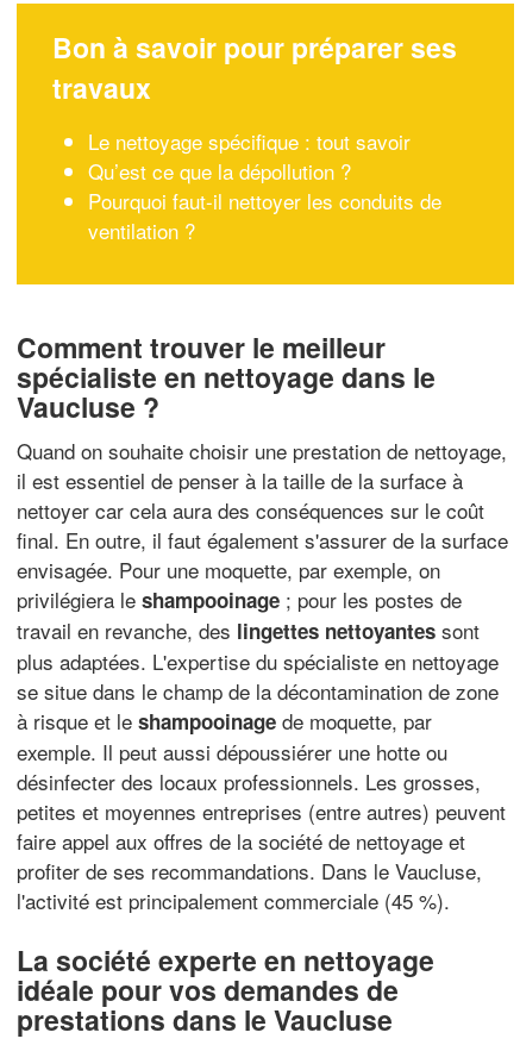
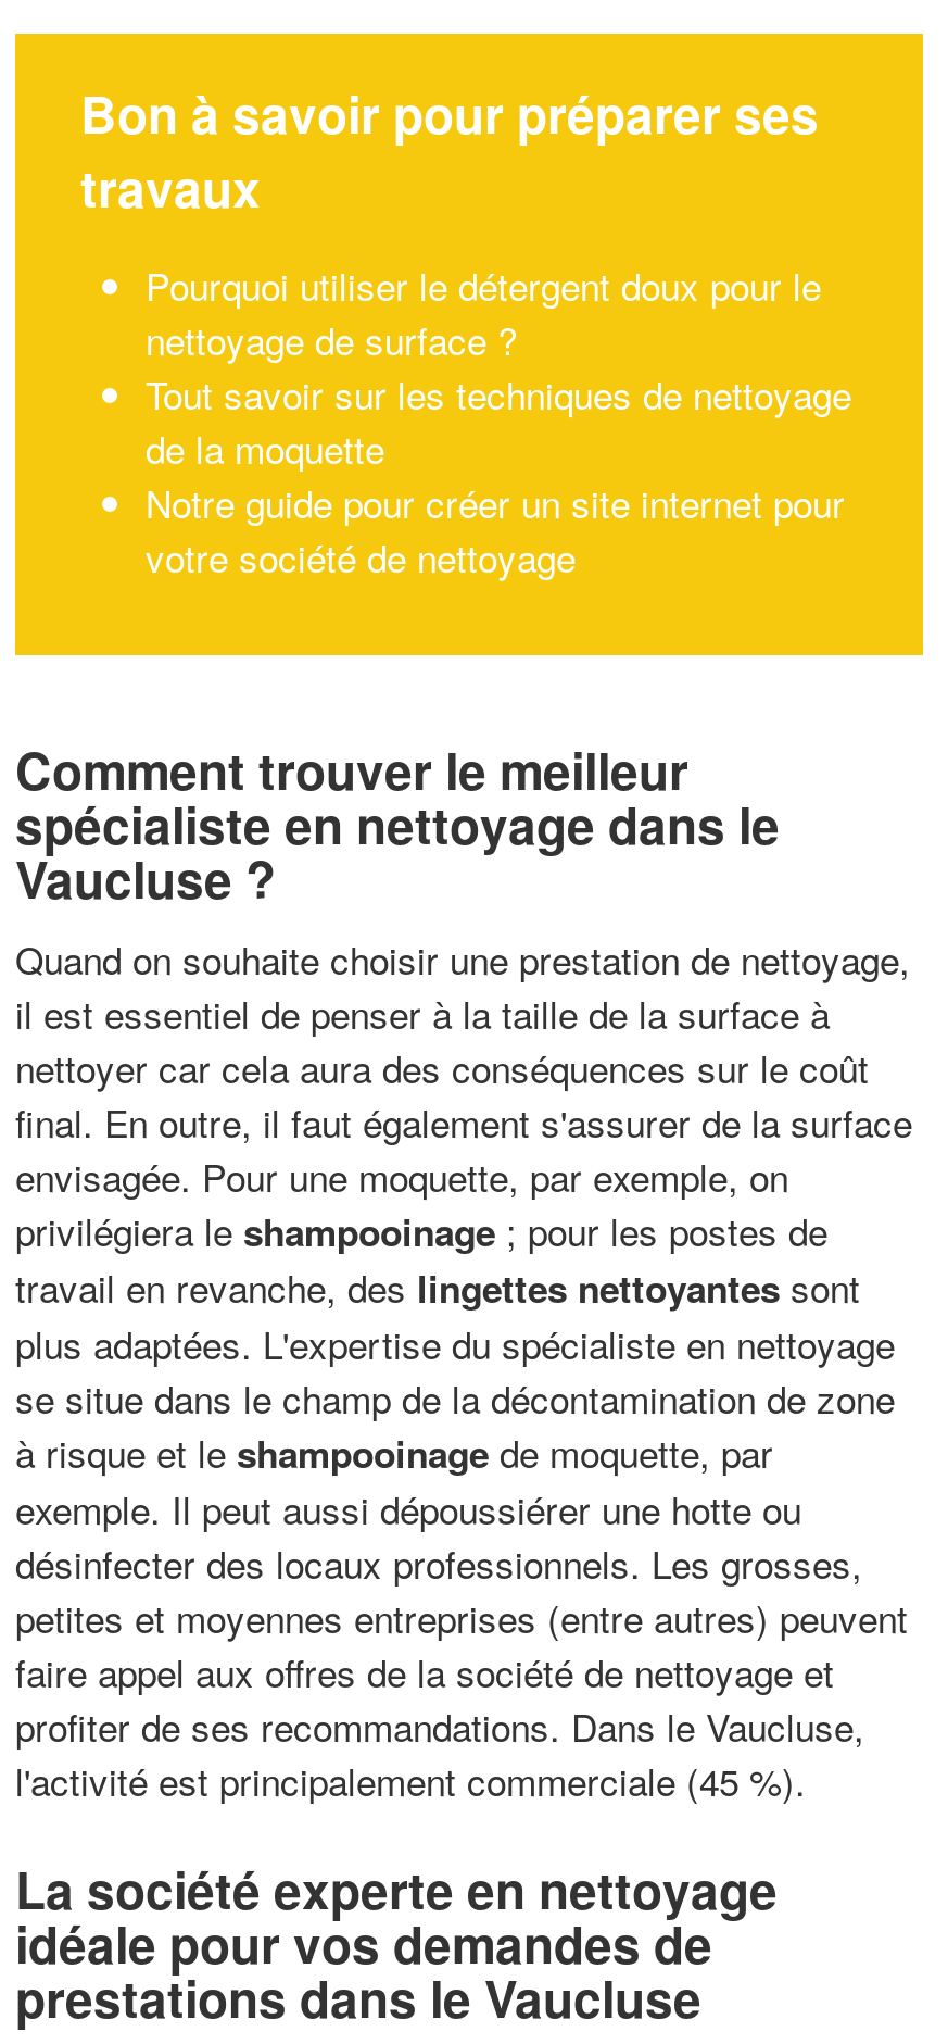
[88,126,441,245] Le nettoyage spécifique : tout savoir | Qu’est ce que la dépollution ? | Pourquoi faut-il nettoyer les conduits de | ventilation ? -> [146,258,851,584] Pourquoi utiliser le détergent doux pour le | nettoyage de surface ? | Tout savoir sur les techniques de nettoyage | de la moquette | Notre guide pour créer un site internet pour | votre société de nettoyage

